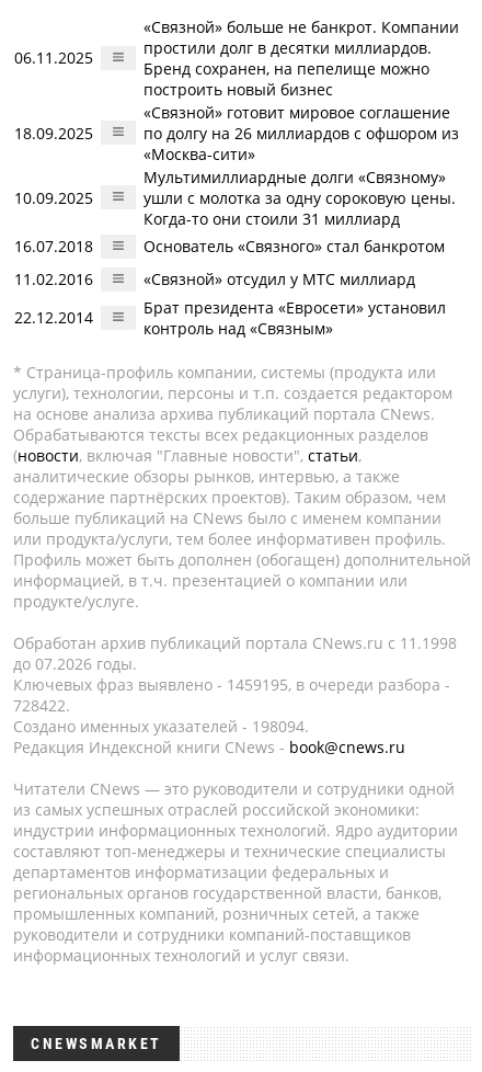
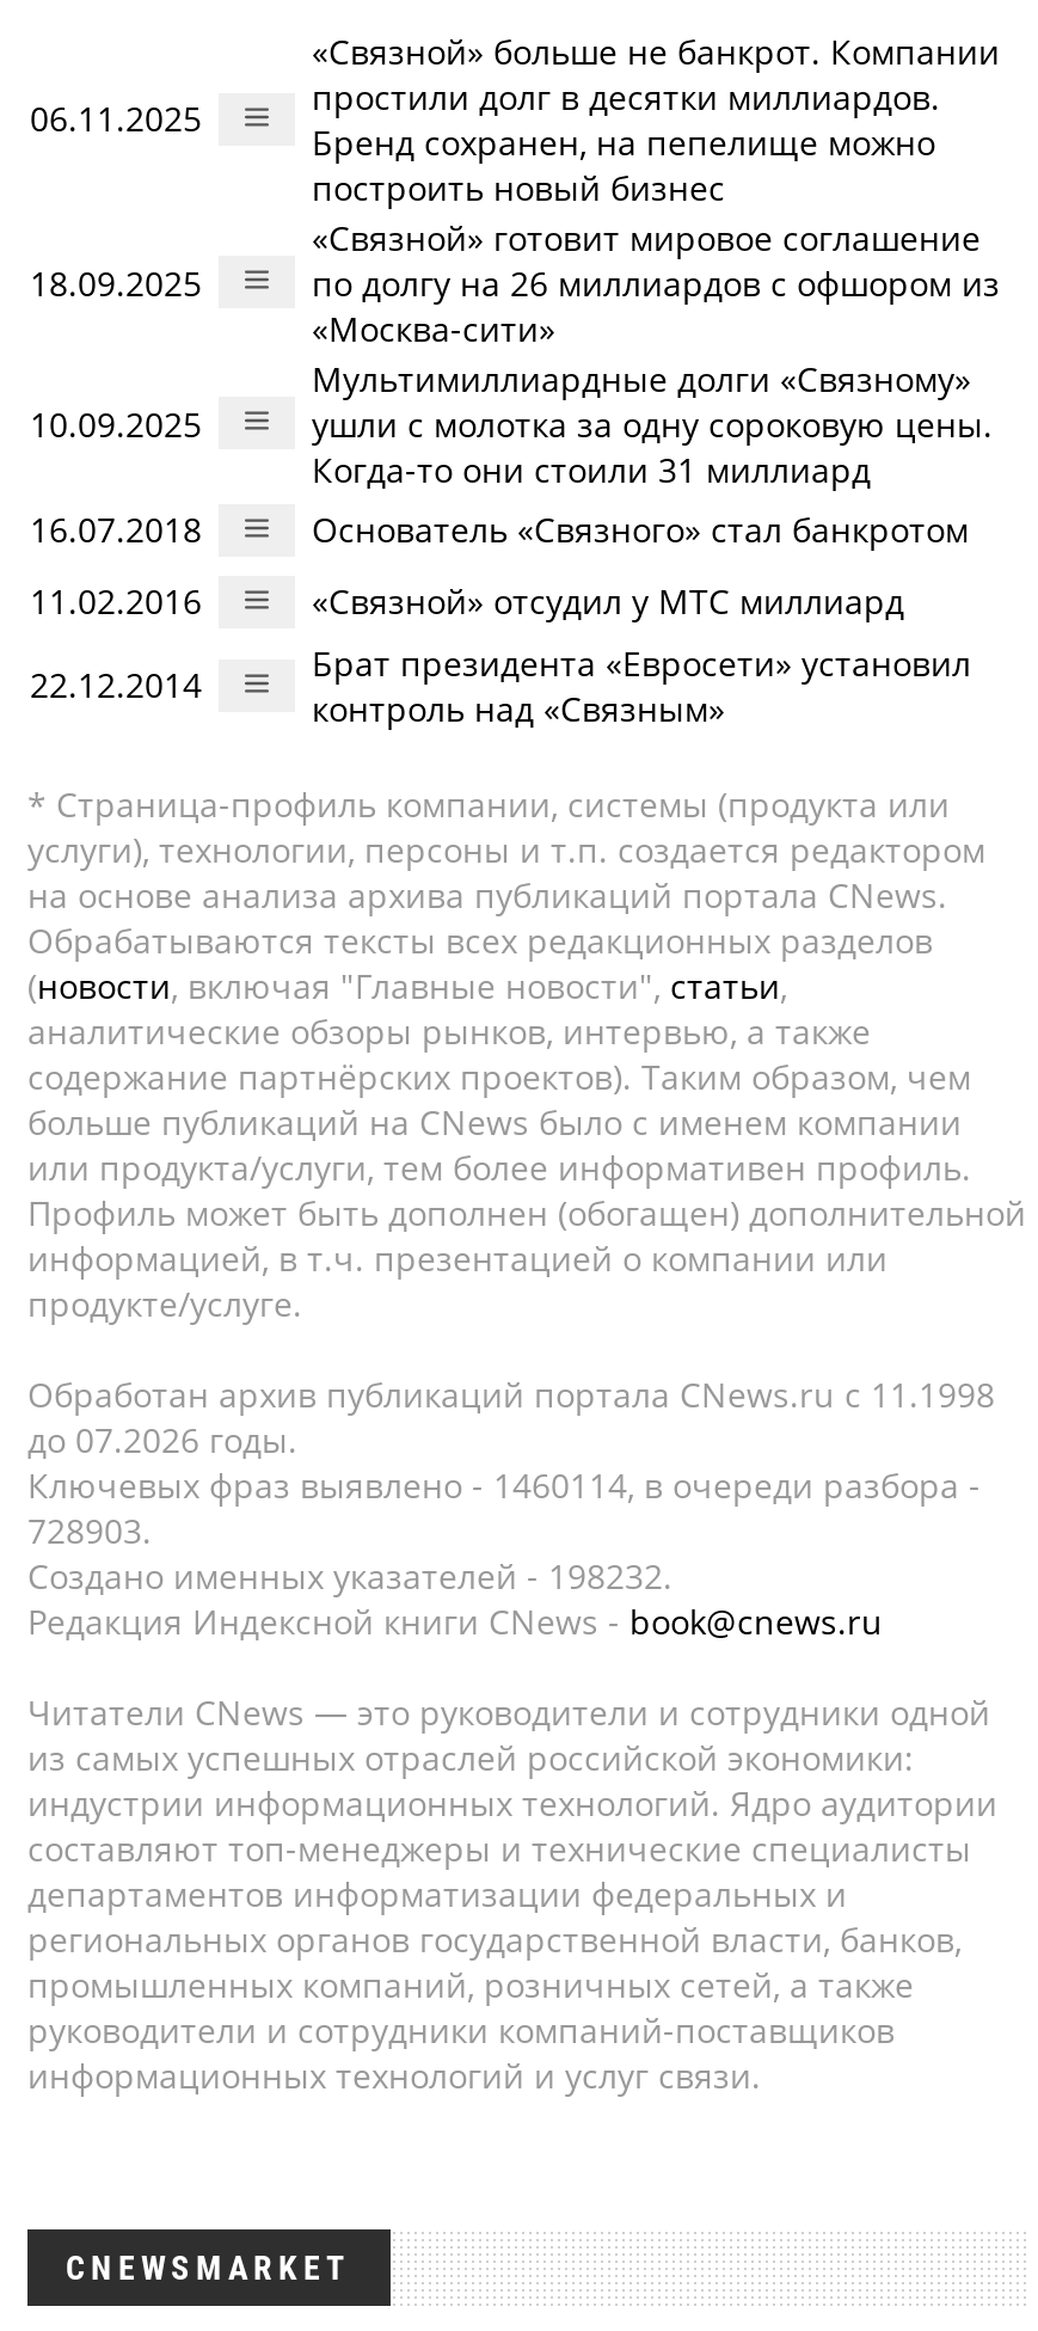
[13,674,450,695] Ключевых фраз выявлено - 1459195, в очереди разбора - -> [27,1462,981,1508] Ключевых фраз выявлено - 1460114, в очереди разбора -
[13,695,70,716] 728422. -> [27,1508,152,1553] 728903.
[13,716,309,737] Создано именных указателей - 198094. -> [27,1553,672,1599] Создано именных указателей - 198232.

